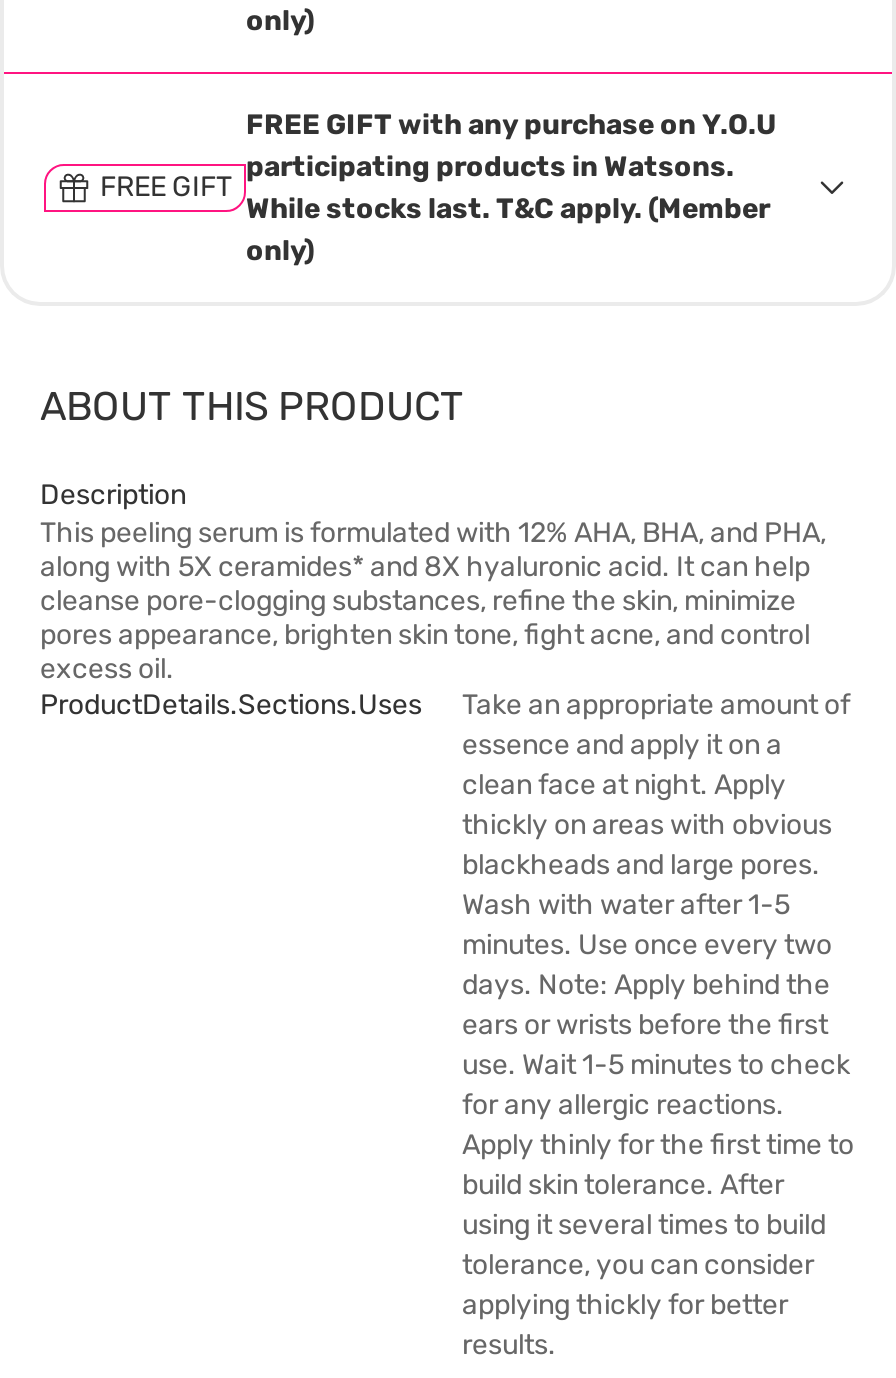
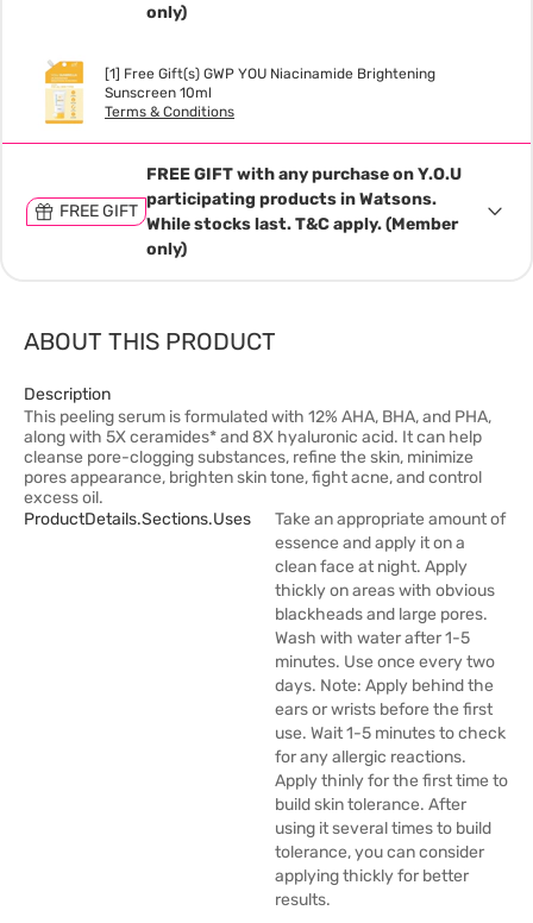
none -> [44,59,435,126] [image] | [1] Free Gift(s) GWP YOU Niacinamide Brightening | Sunscreen 10ml | Terms & Conditions

